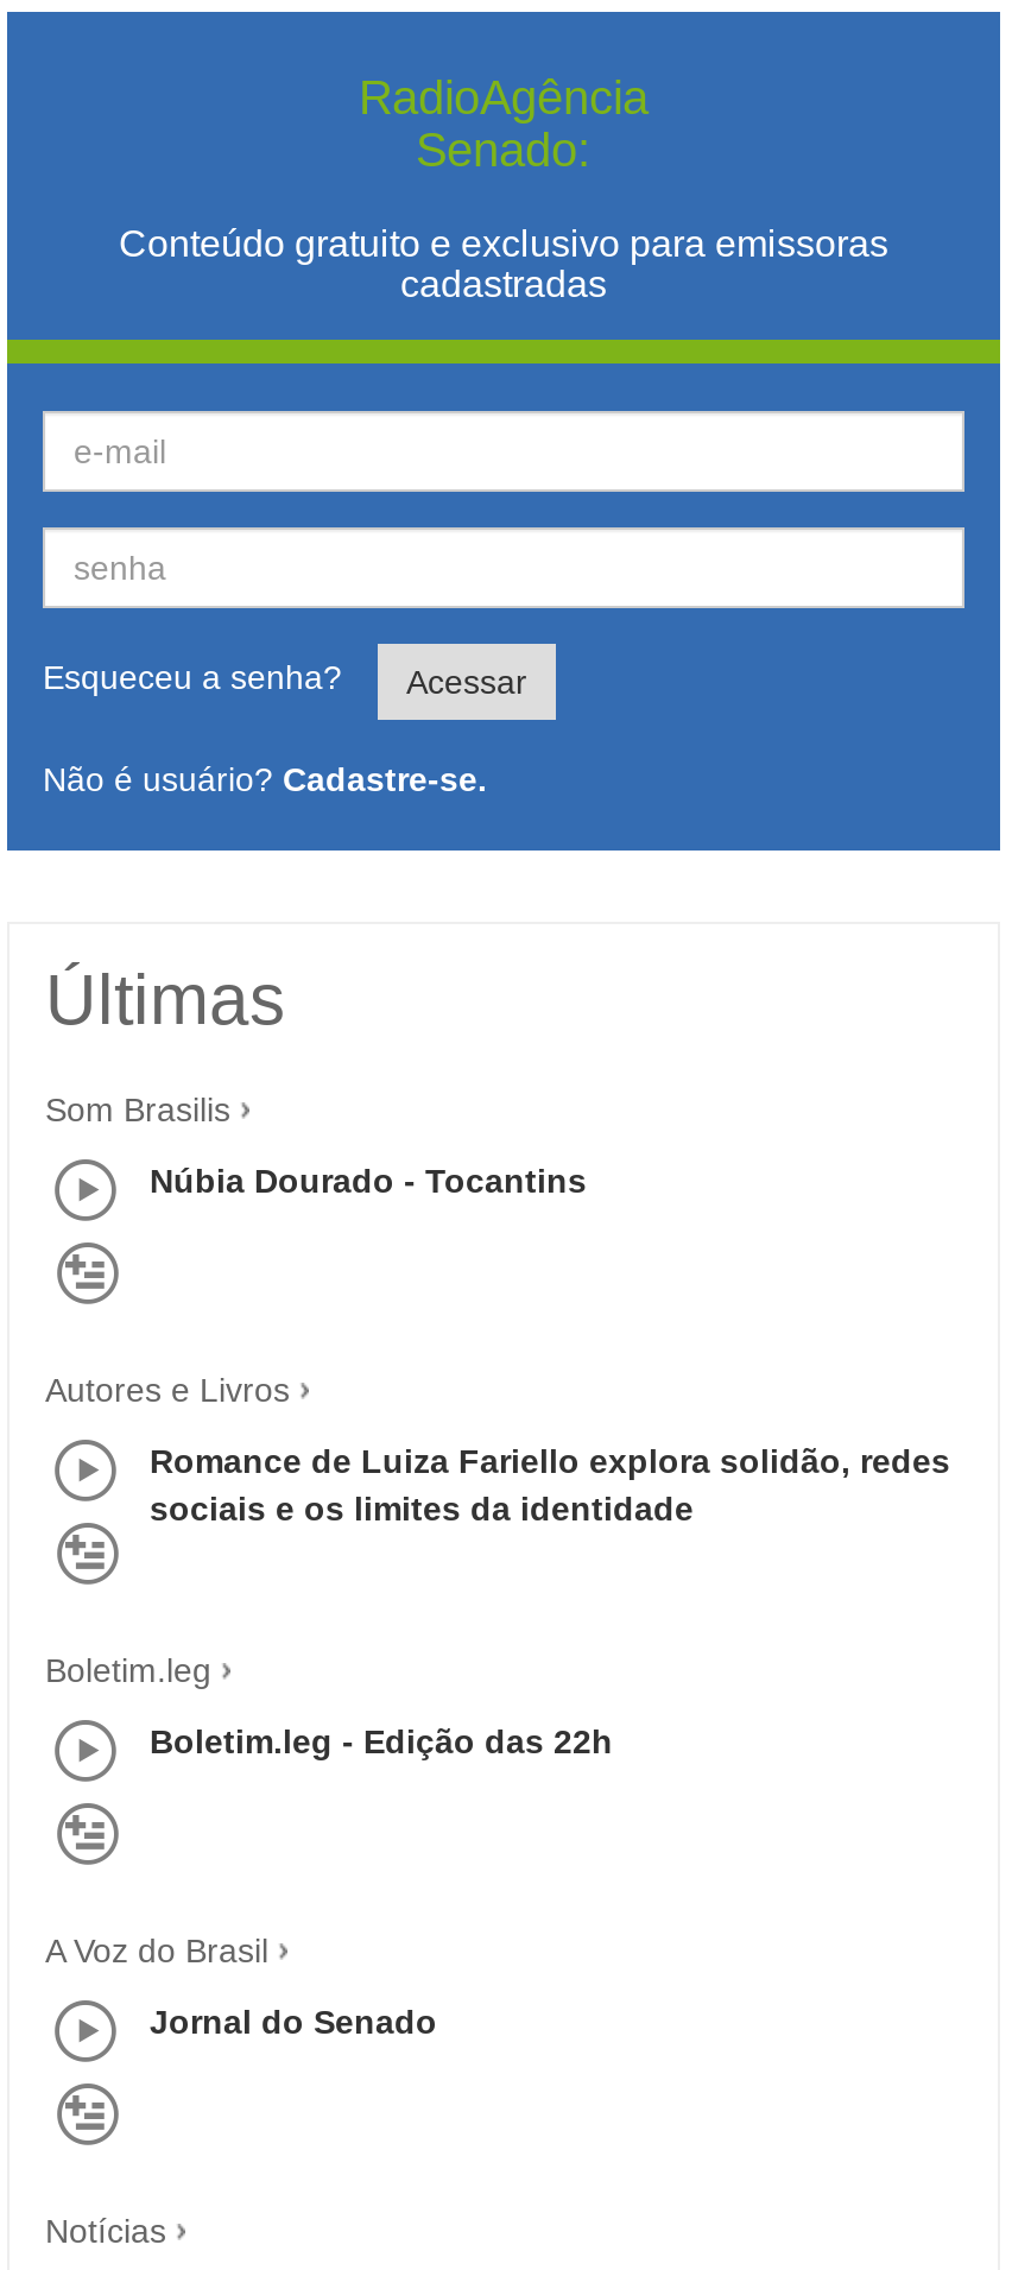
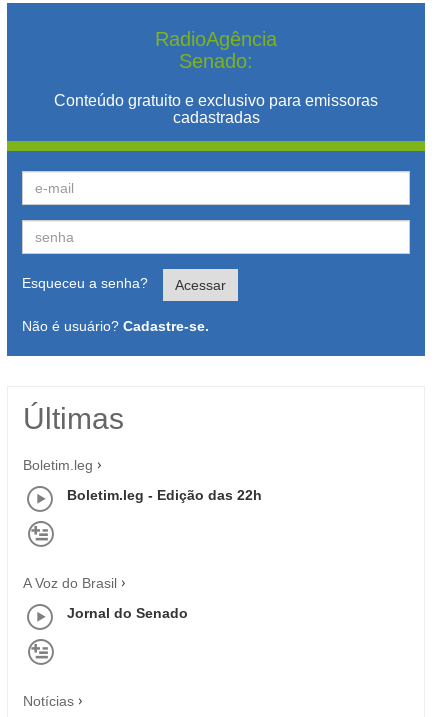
[45,1089,587,1199] Som Brasilis | Núbia Dourado - Tocantins -> none
[45,1370,950,1526] Autores e Livros | Romance de Luiza Fariello explora solidão, redes | sociais e os limites da identidade -> none

